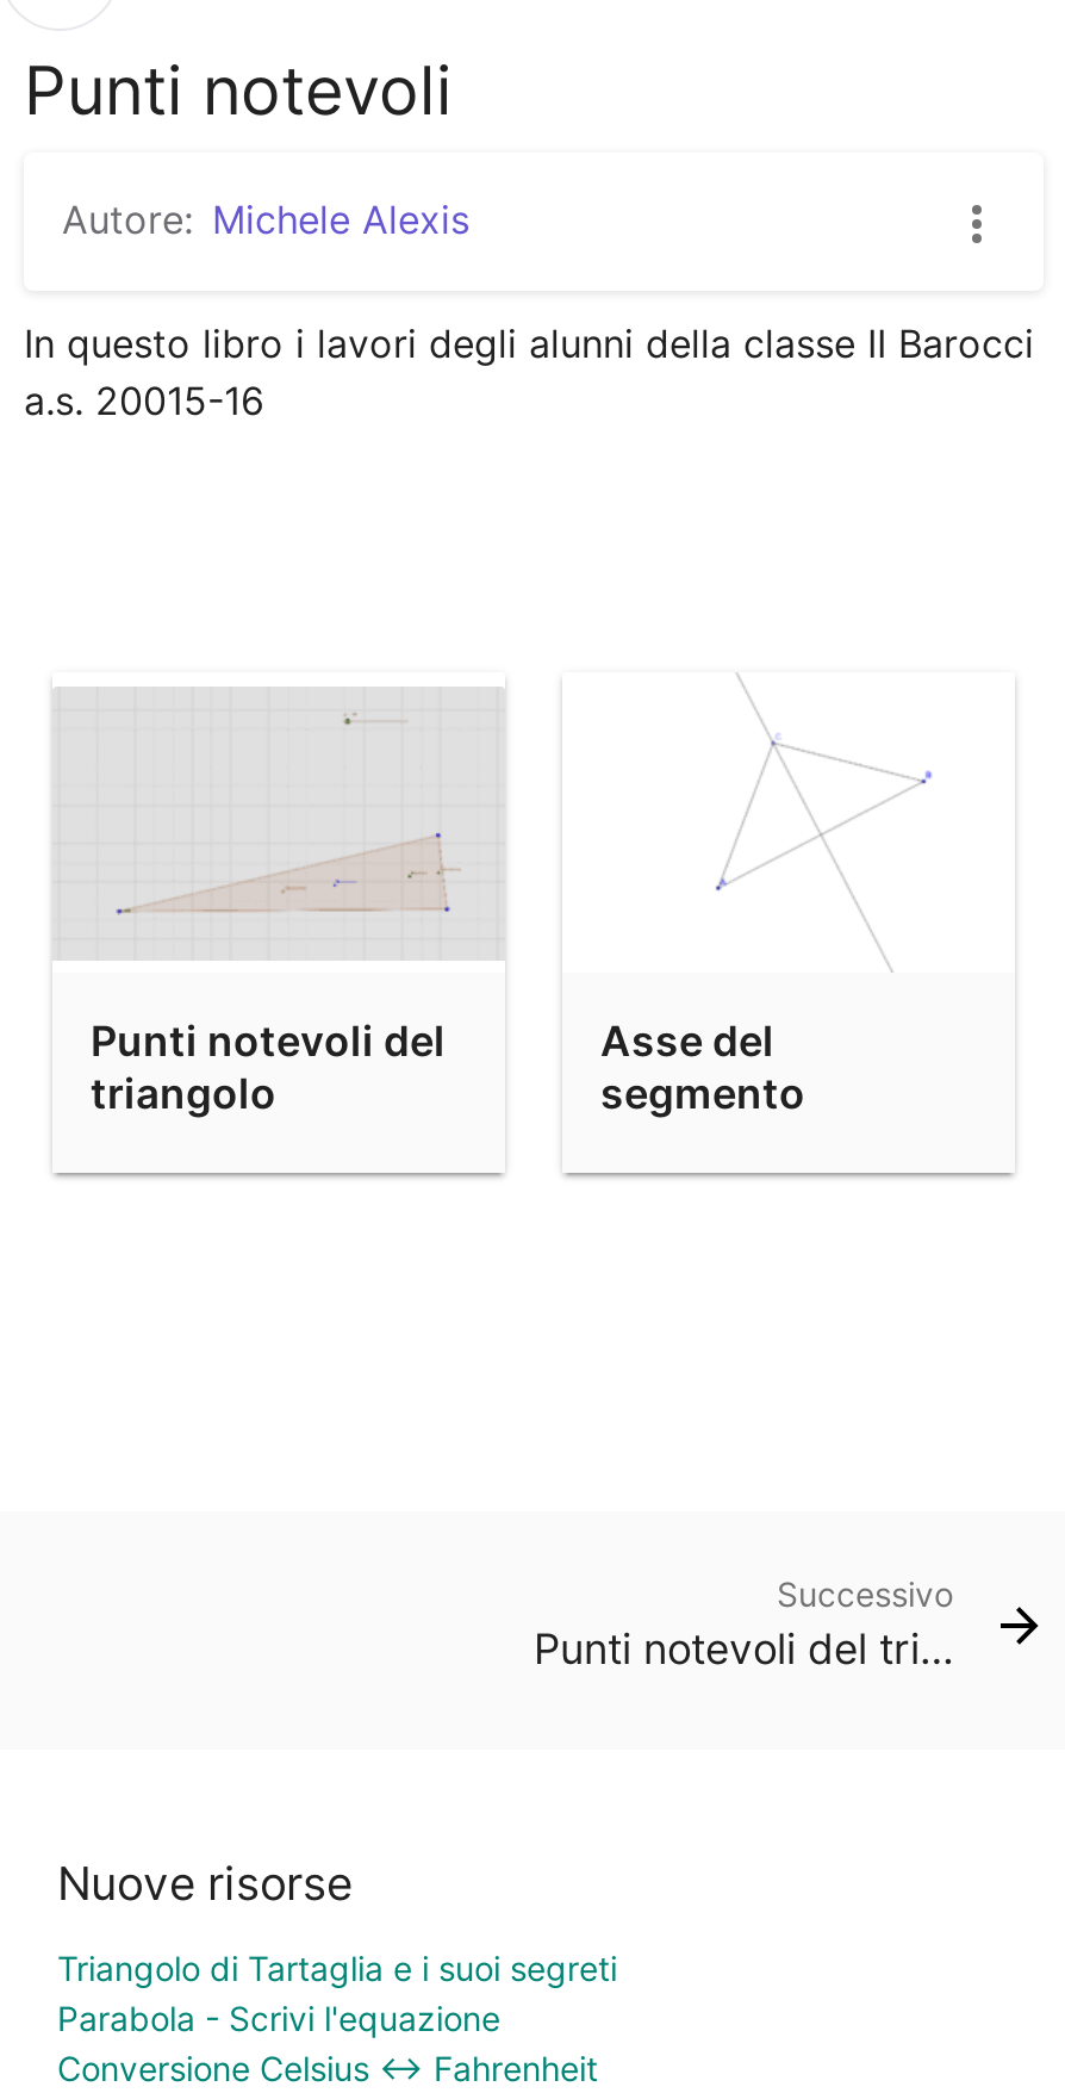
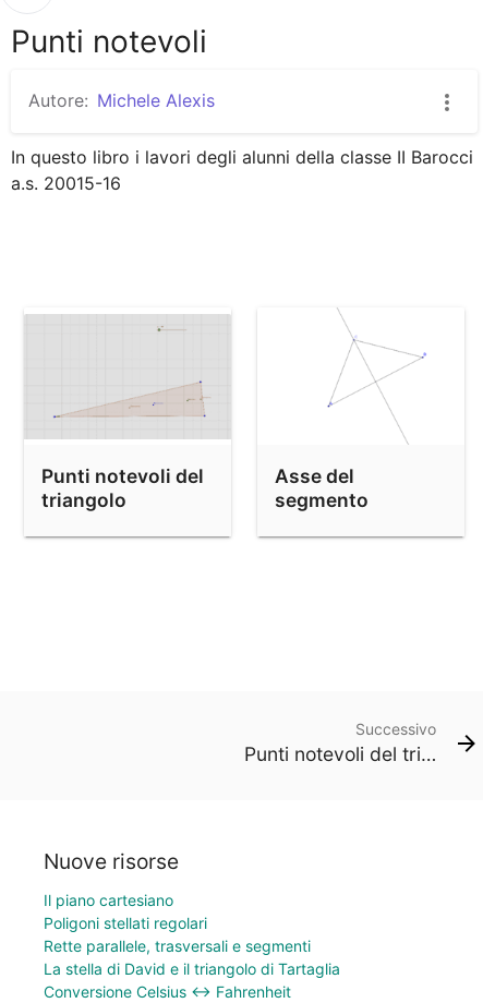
[57,1947,617,2038] Triangolo di Tartaglia e i suoi segreti | Parabola - Scrivi l'equazione -> [44,890,340,978] Il piano cartesiano | Poligoni stellati regolari | Rette parallele, trasversali e segmenti | La stella di David e il triangolo di Tartaglia

